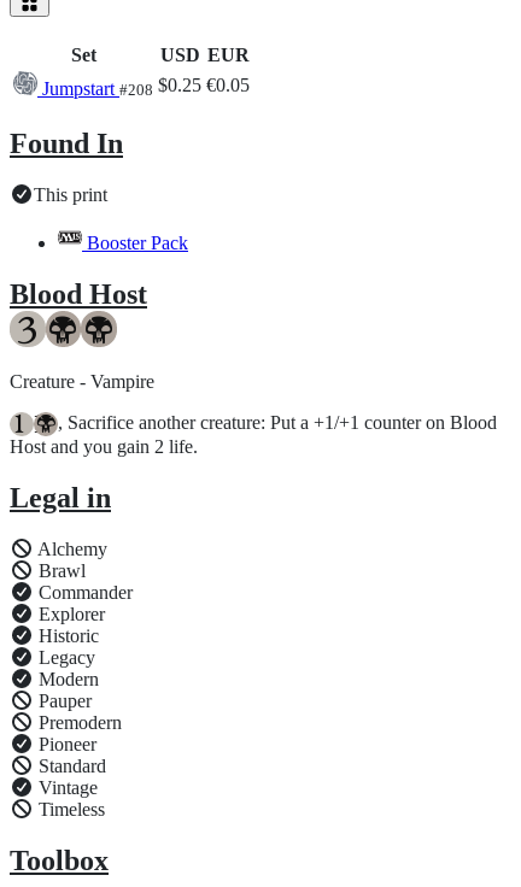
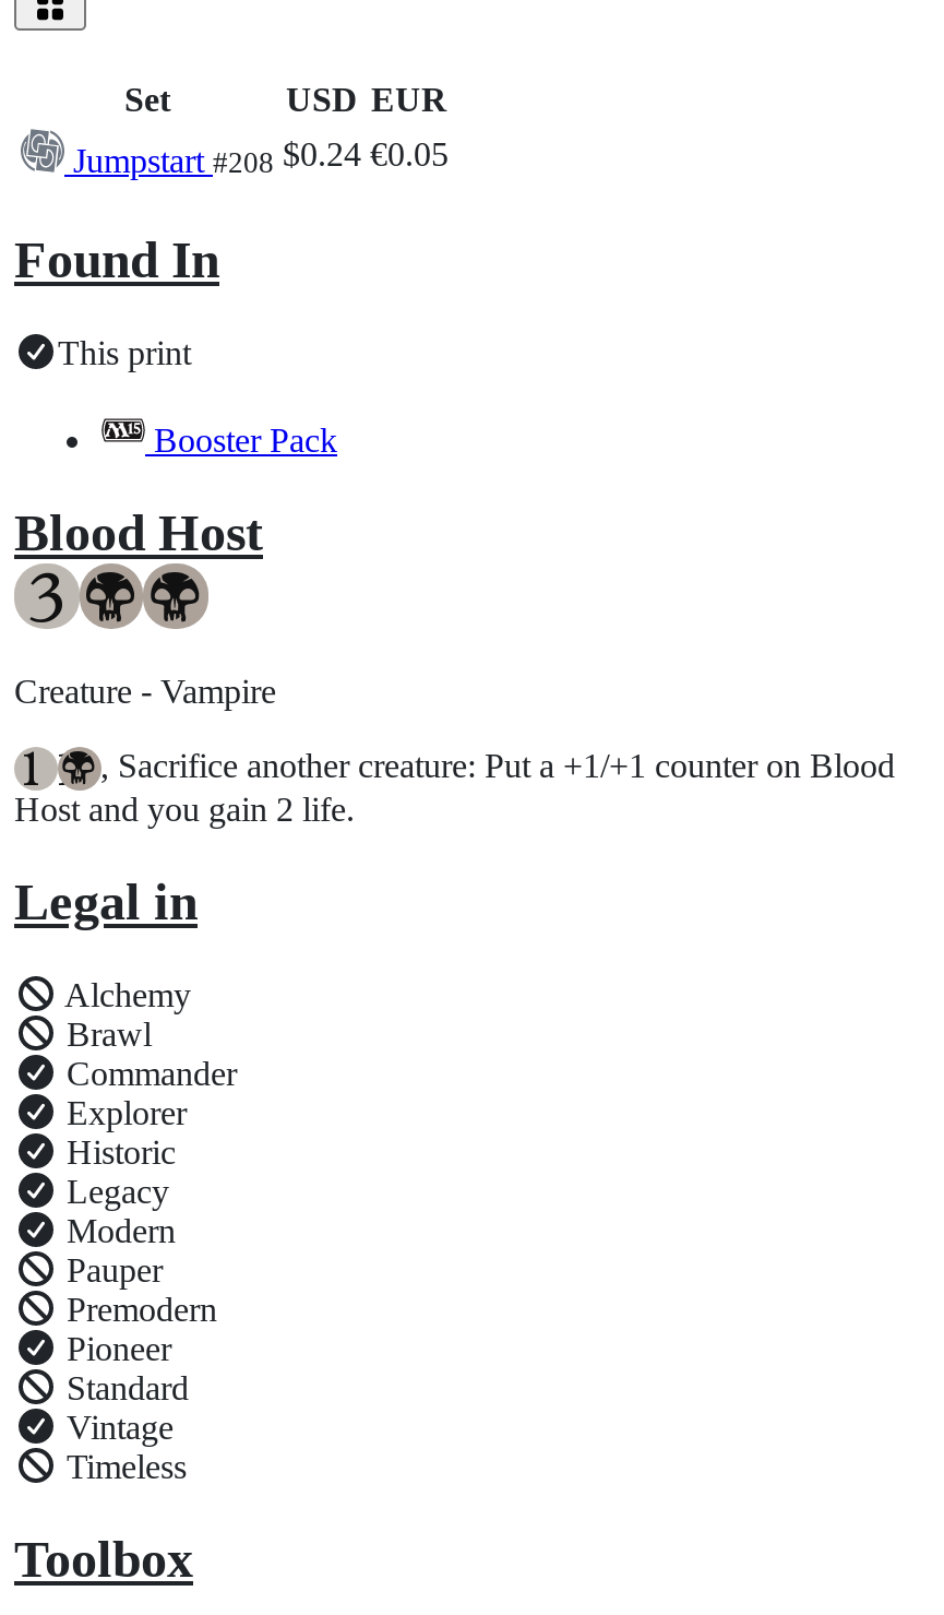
[37,75,250,99] Jumpstart #208 $0.25 €0.05 -> [64,135,449,179] Jumpstart #208 $0.24 €0.05

